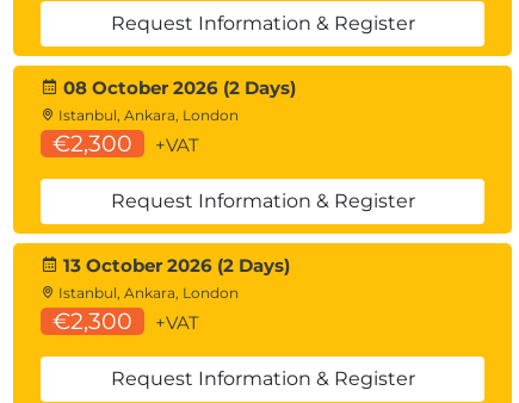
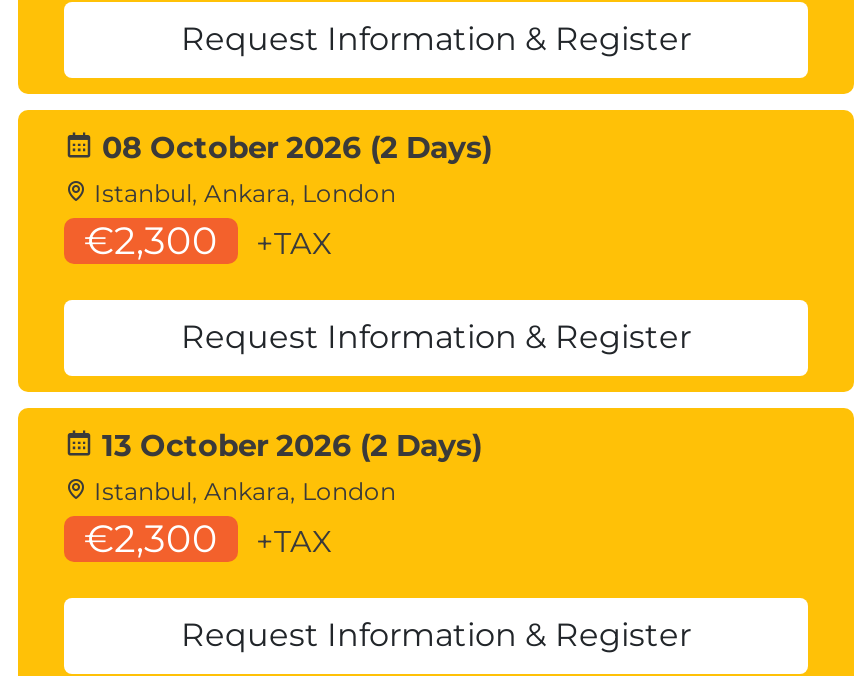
[155,134,199,156] +VAT -> [256,224,332,262] +TAX
[155,311,199,334] +VAT -> [256,522,332,560] +TAX

